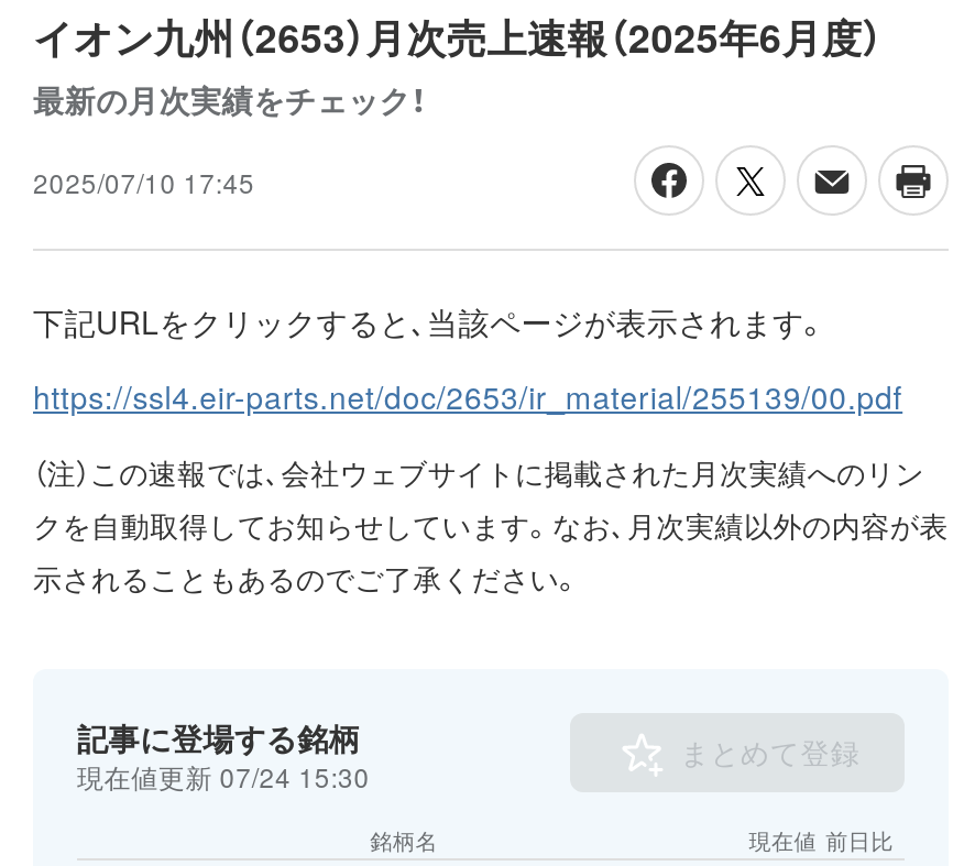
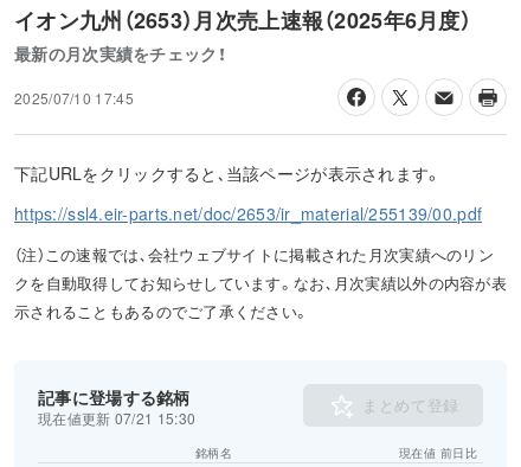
[77,756,370,794] 現在値更新 07/24 15:30 -> [38,407,195,427] 現在値更新 07/21 15:30

